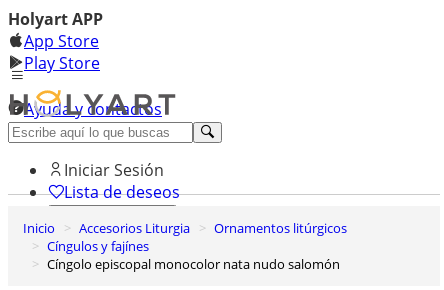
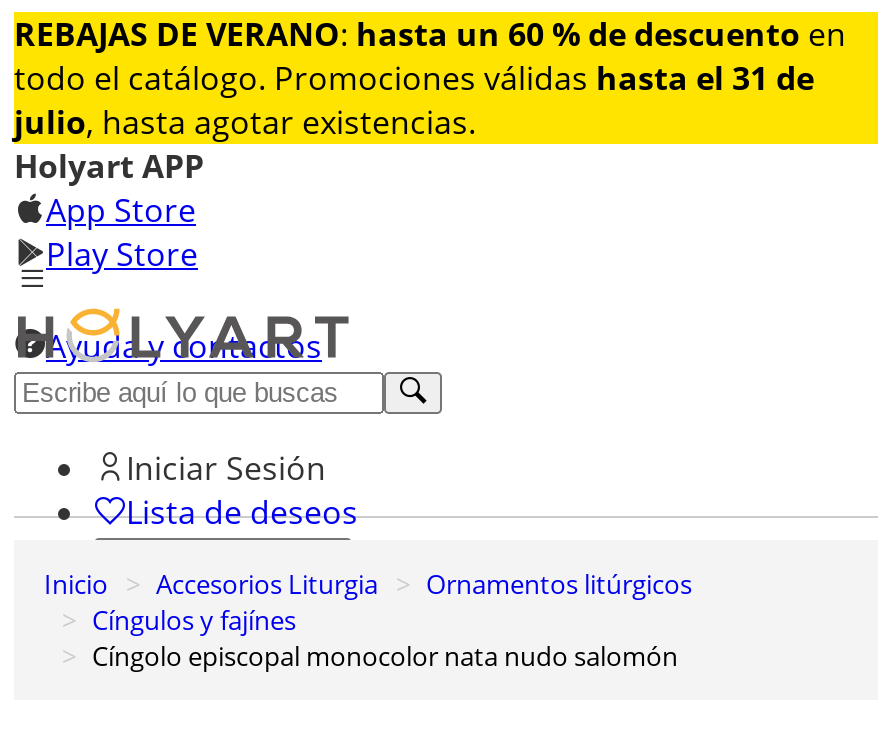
none -> [14,10,880,146] [image] | REBAJAS DE VERANO: hasta un 60 % de descuento en | todo el catálogo. Promociones válidas hasta el 31 de | julio, hasta agotar existencias.

